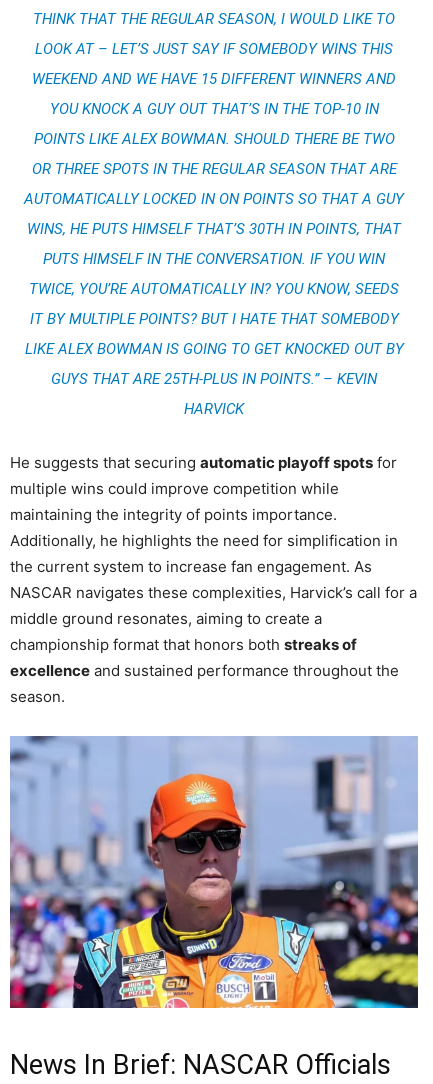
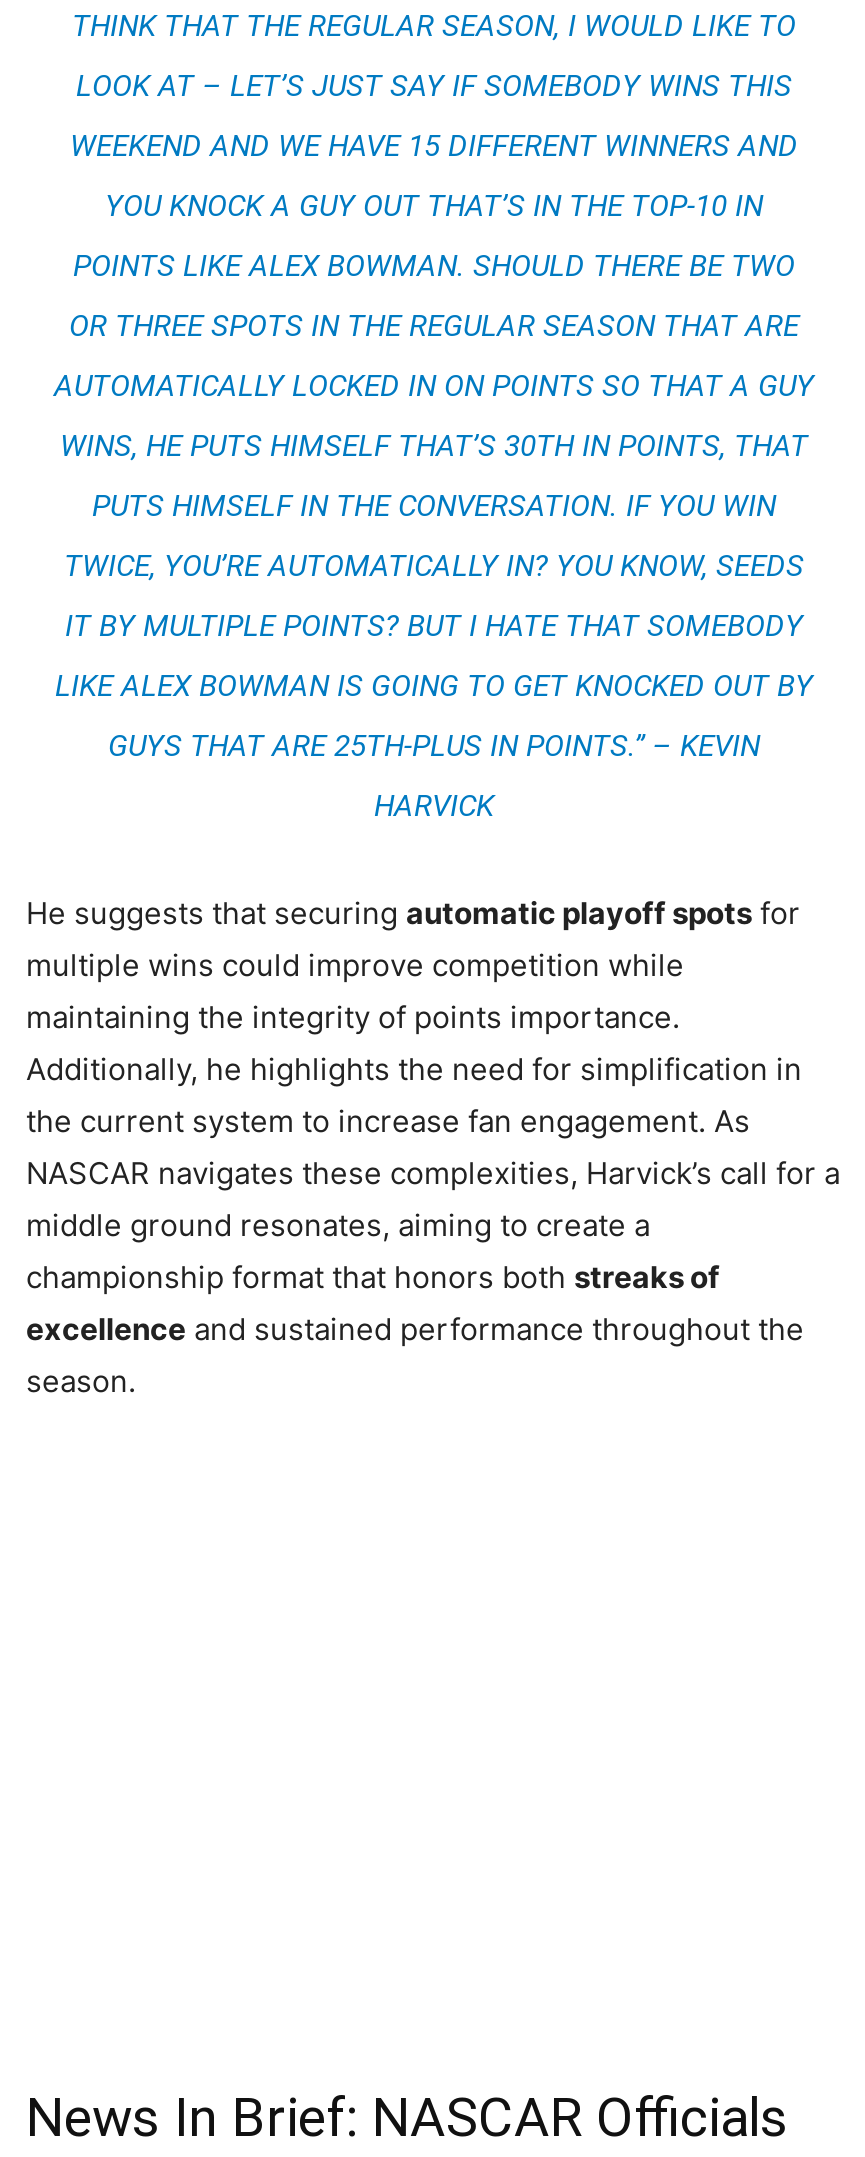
[9,735,419,1009] [image] -> none

